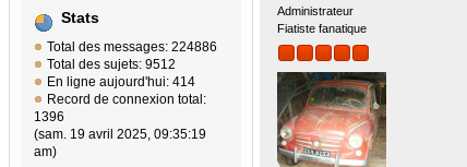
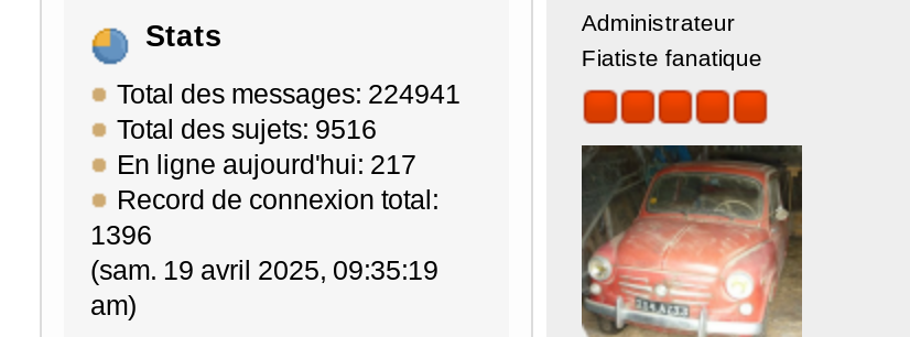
[47,40,217,55] Total des messages: 224886 -> [117,80,461,111] Total des messages: 224941
[47,57,176,72] Total des sujets: 9512 -> [117,115,377,146] Total des sujets: 9516
[47,75,195,90] En ligne aujourd'hui: 414 -> [117,150,416,181] En ligne aujourd'hui: 217

